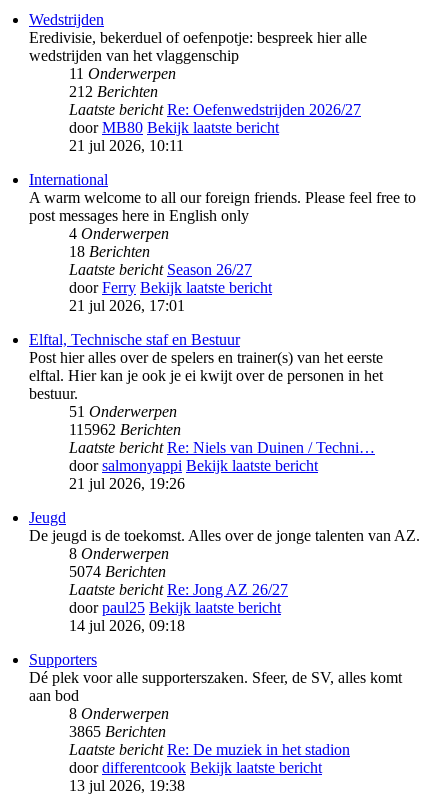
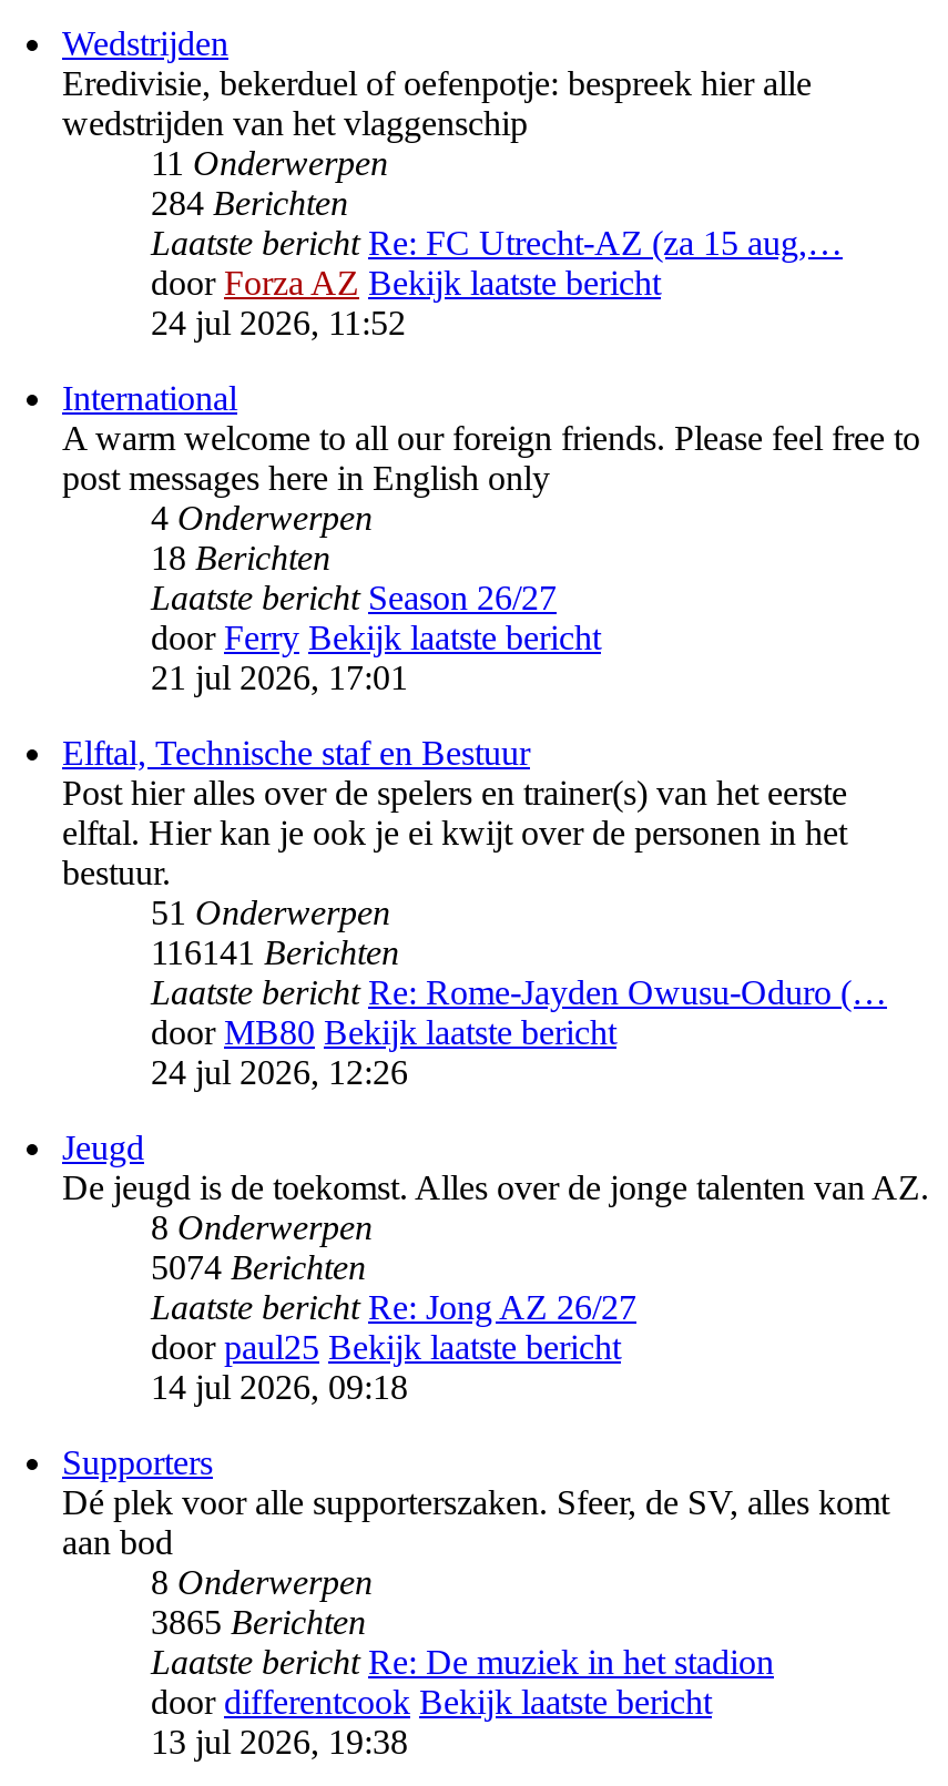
[69,83,361,154] 212 Berichten | Laatste bericht Re: Oefenwedstrijden 2026/27 | 21 jul 2026, 10:11 -> [151,185,843,343] 284 Berichten | Laatste bericht Re: FC Utrecht-AZ (za 15 aug,… | door Forza AZ Bekijk laatste bericht | 24 jul 2026, 11:52
moved [69,119,279,136] -> [151,1014,616,1052]: door MB80 Bekijk laatste bericht
[69,421,375,492] 115962 Berichten | Laatste bericht Re: Niels van Duinen / Techni… | door salmonyappi Bekijk laatste bericht | 21 jul 2026, 19:26 -> [151,935,887,1092] 116141 Berichten | Laatste bericht Re: Rome-Jayden Owusu-Oduro (… | 24 jul 2026, 12:26

